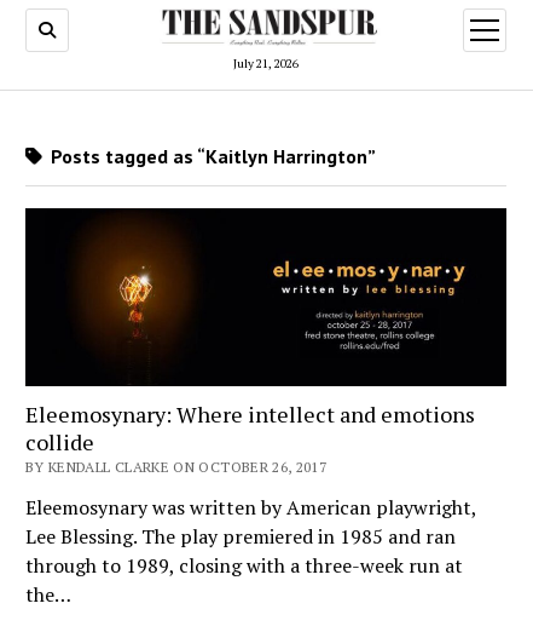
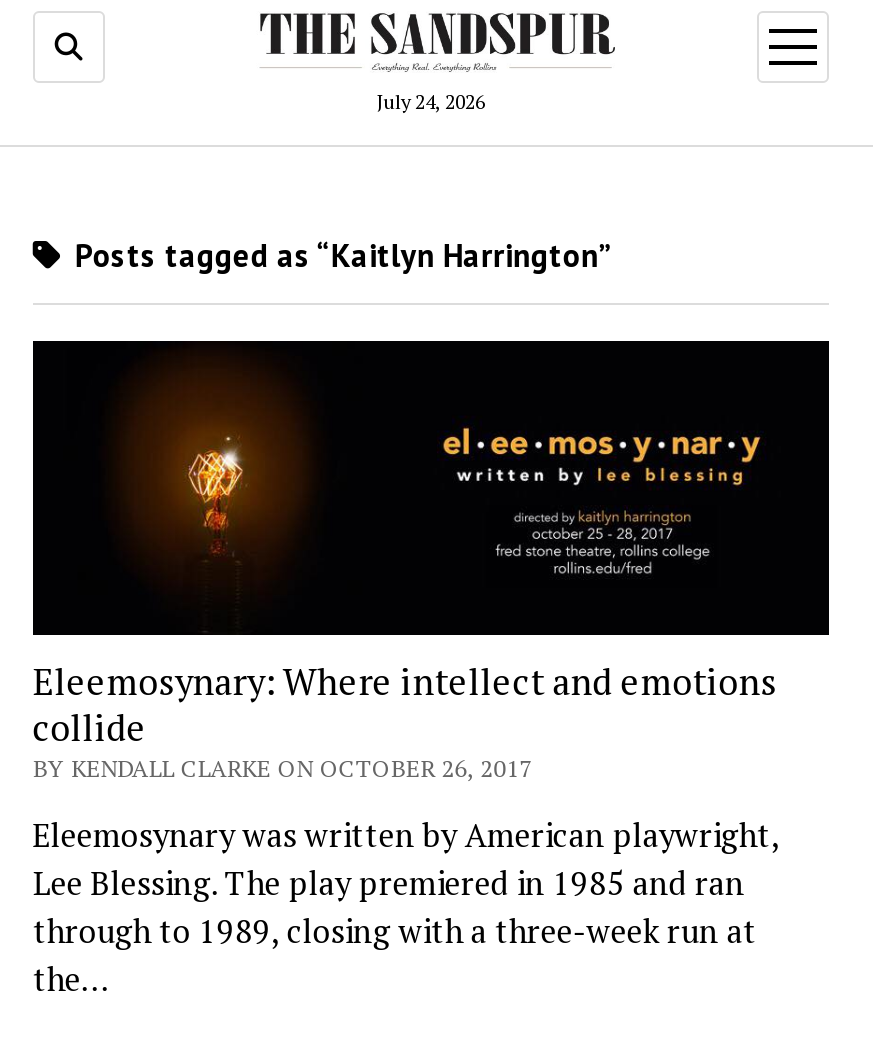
[233,55,299,71] July 21, 2026 -> [377,88,485,114] July 24, 2026

